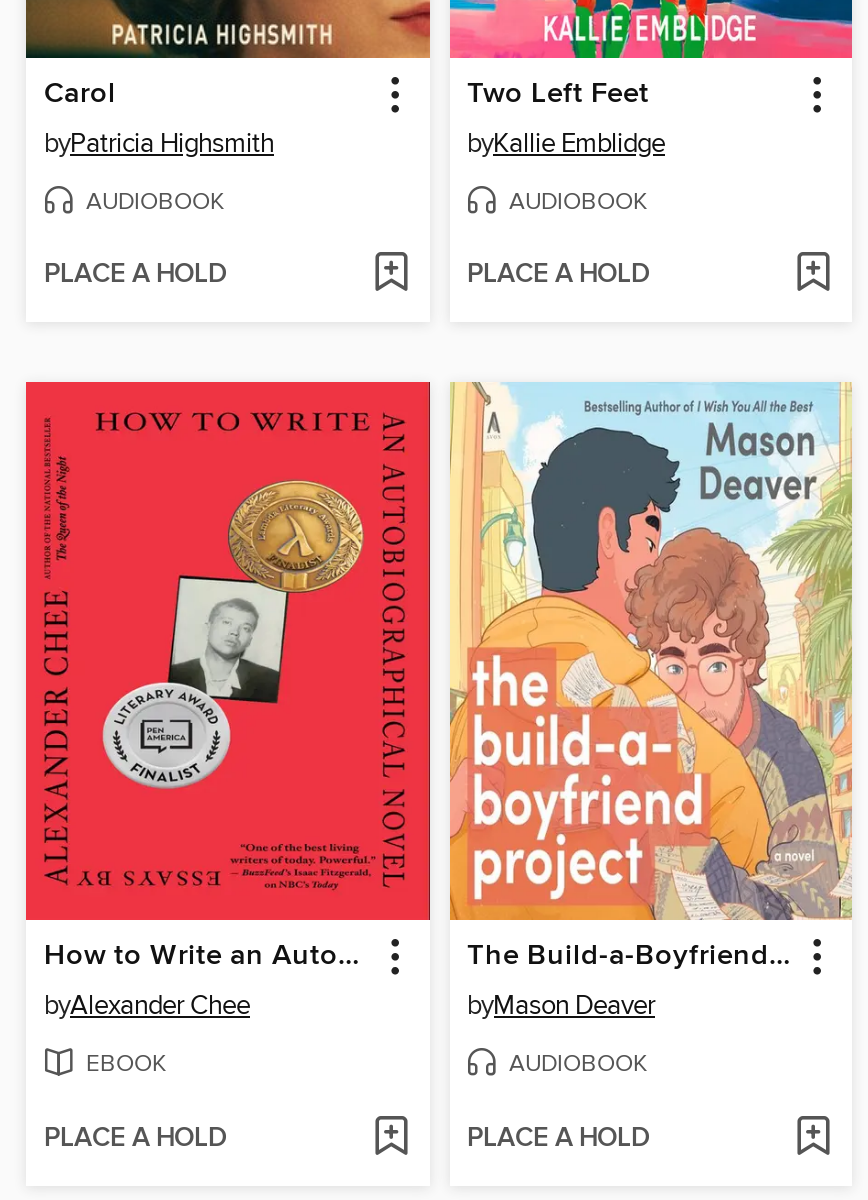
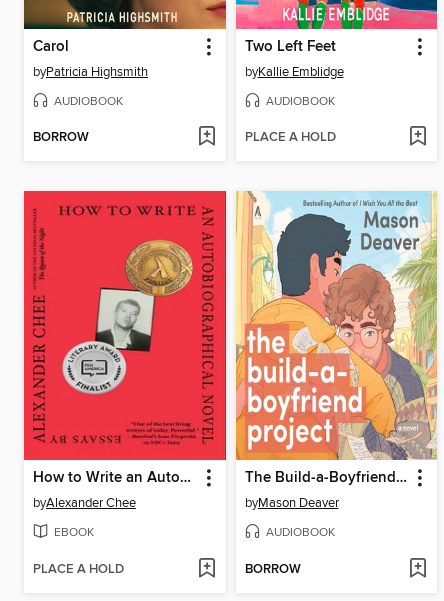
[44,259,226,293] PLACE A HOLD -> [33,129,89,146] BORROW
[467,1121,649,1155] PLACE A HOLD -> [244,561,300,578] BORROW

